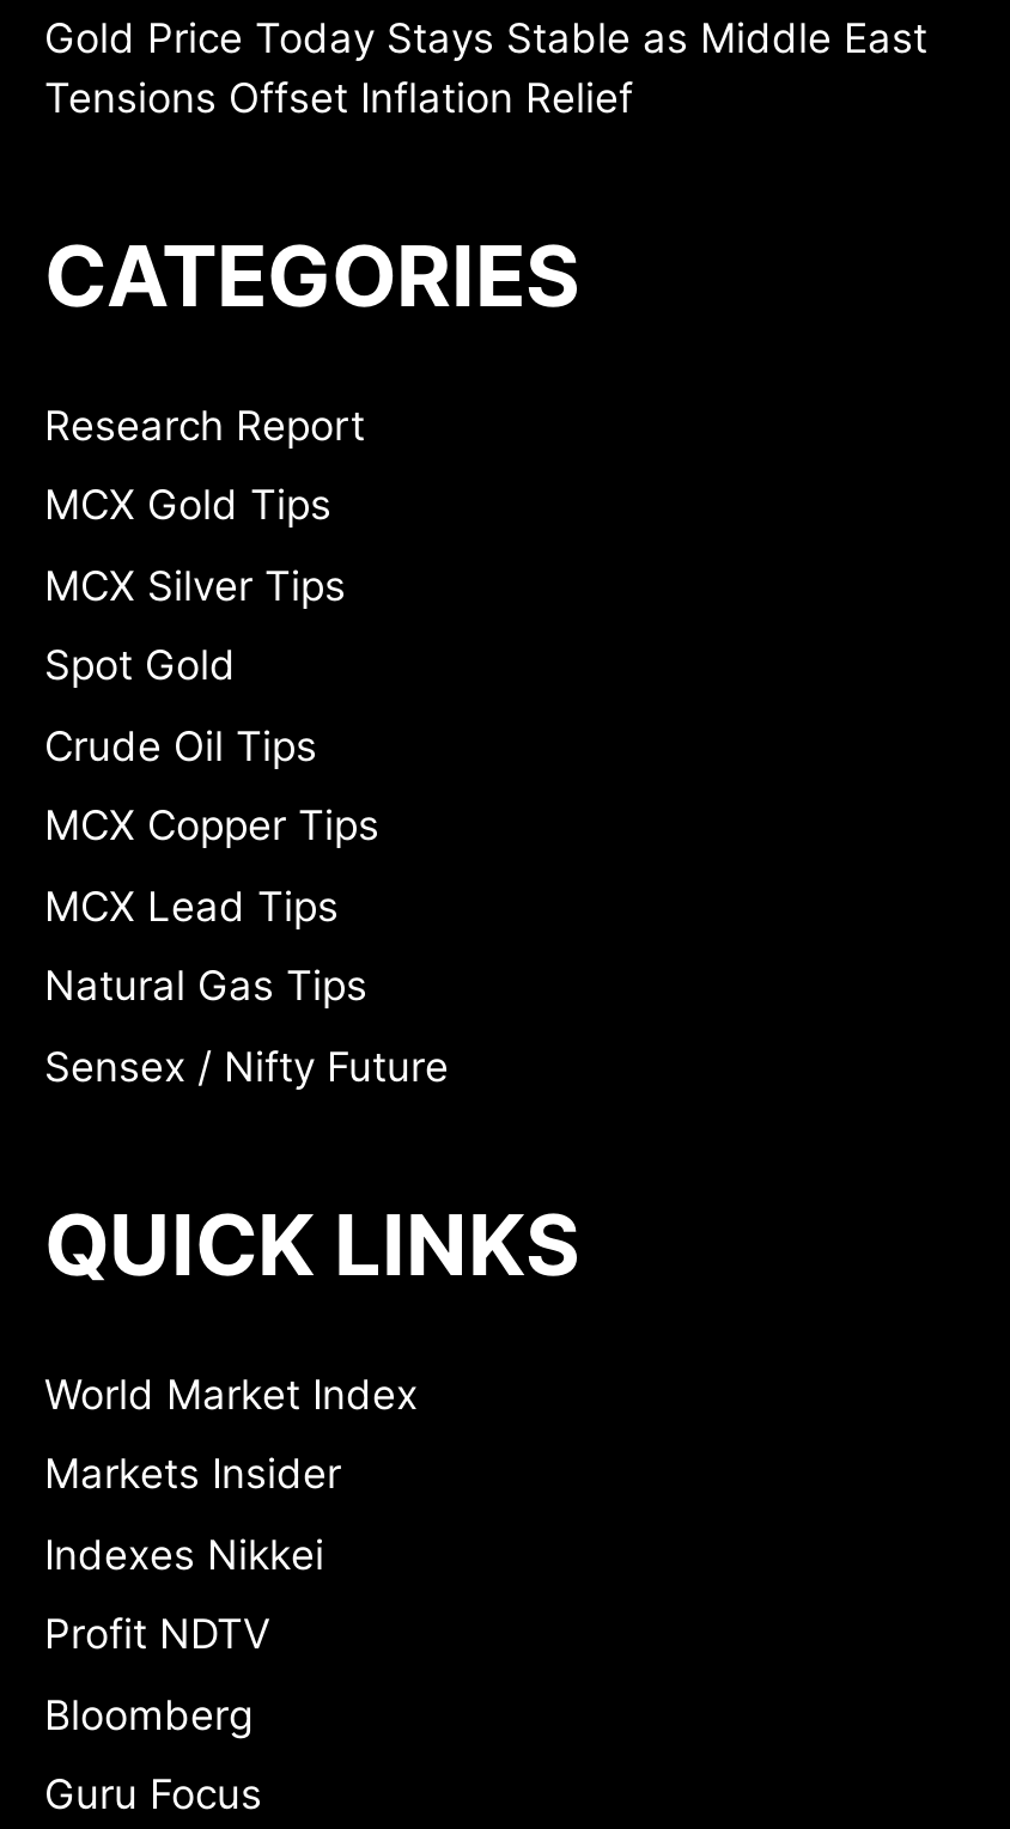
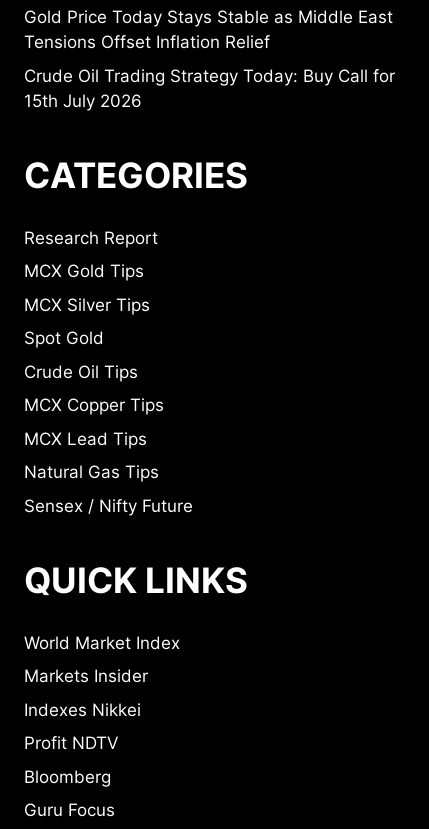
none -> [24,66,395,111] Crude Oil Trading Strategy Today: Buy Call for | 15th July 2026

